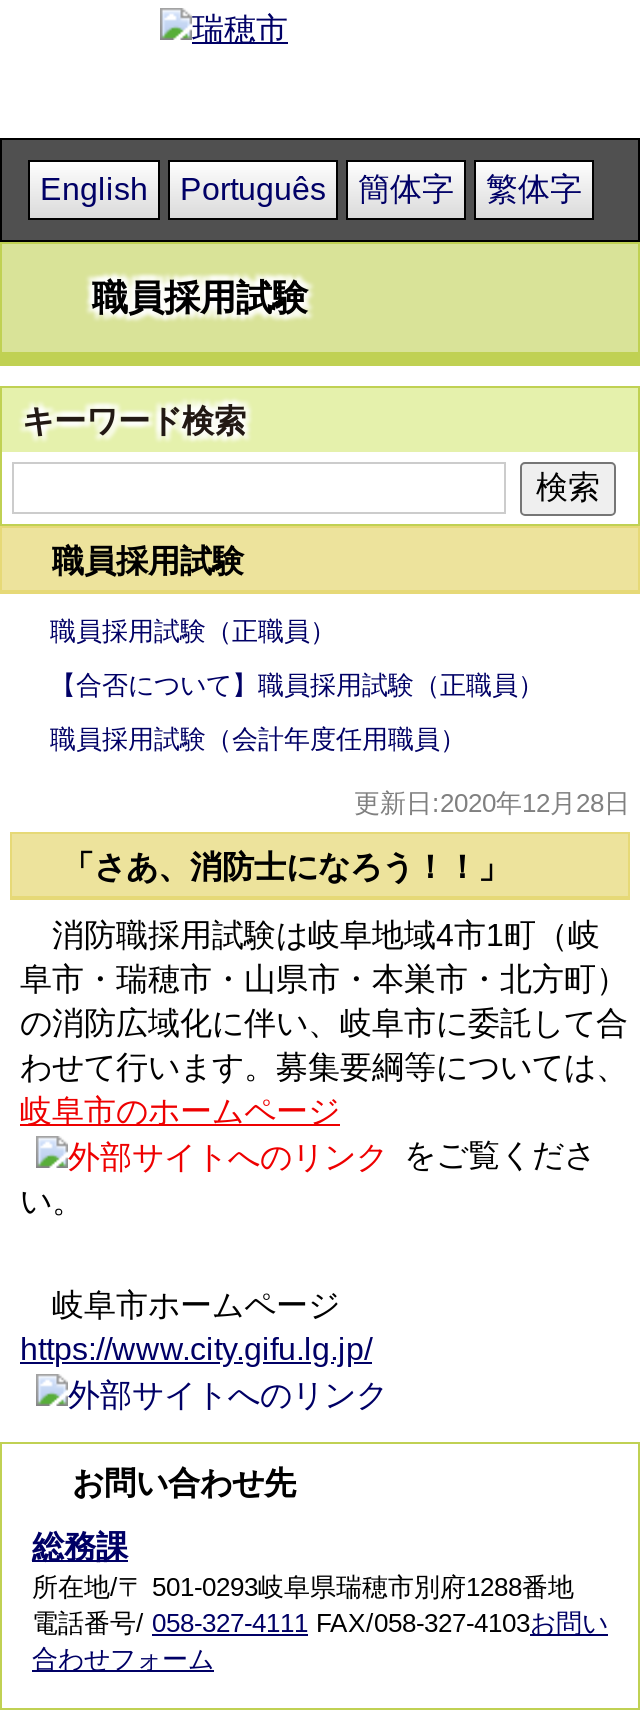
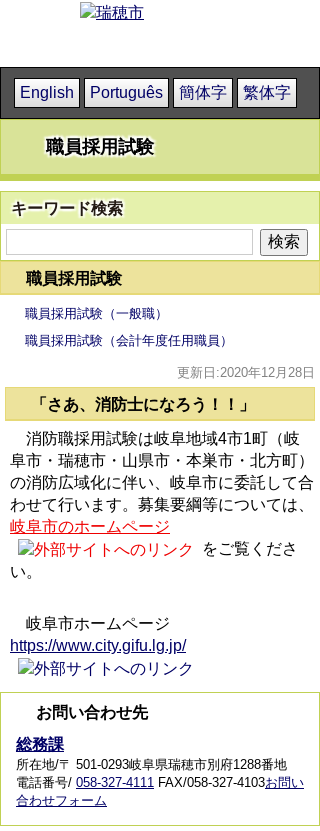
[50,616,544,700] 職員採用試験（正職員） | 【合否について】職員採用試験（正職員） -> [25,306,168,321] 職員採用試験（一般職）

